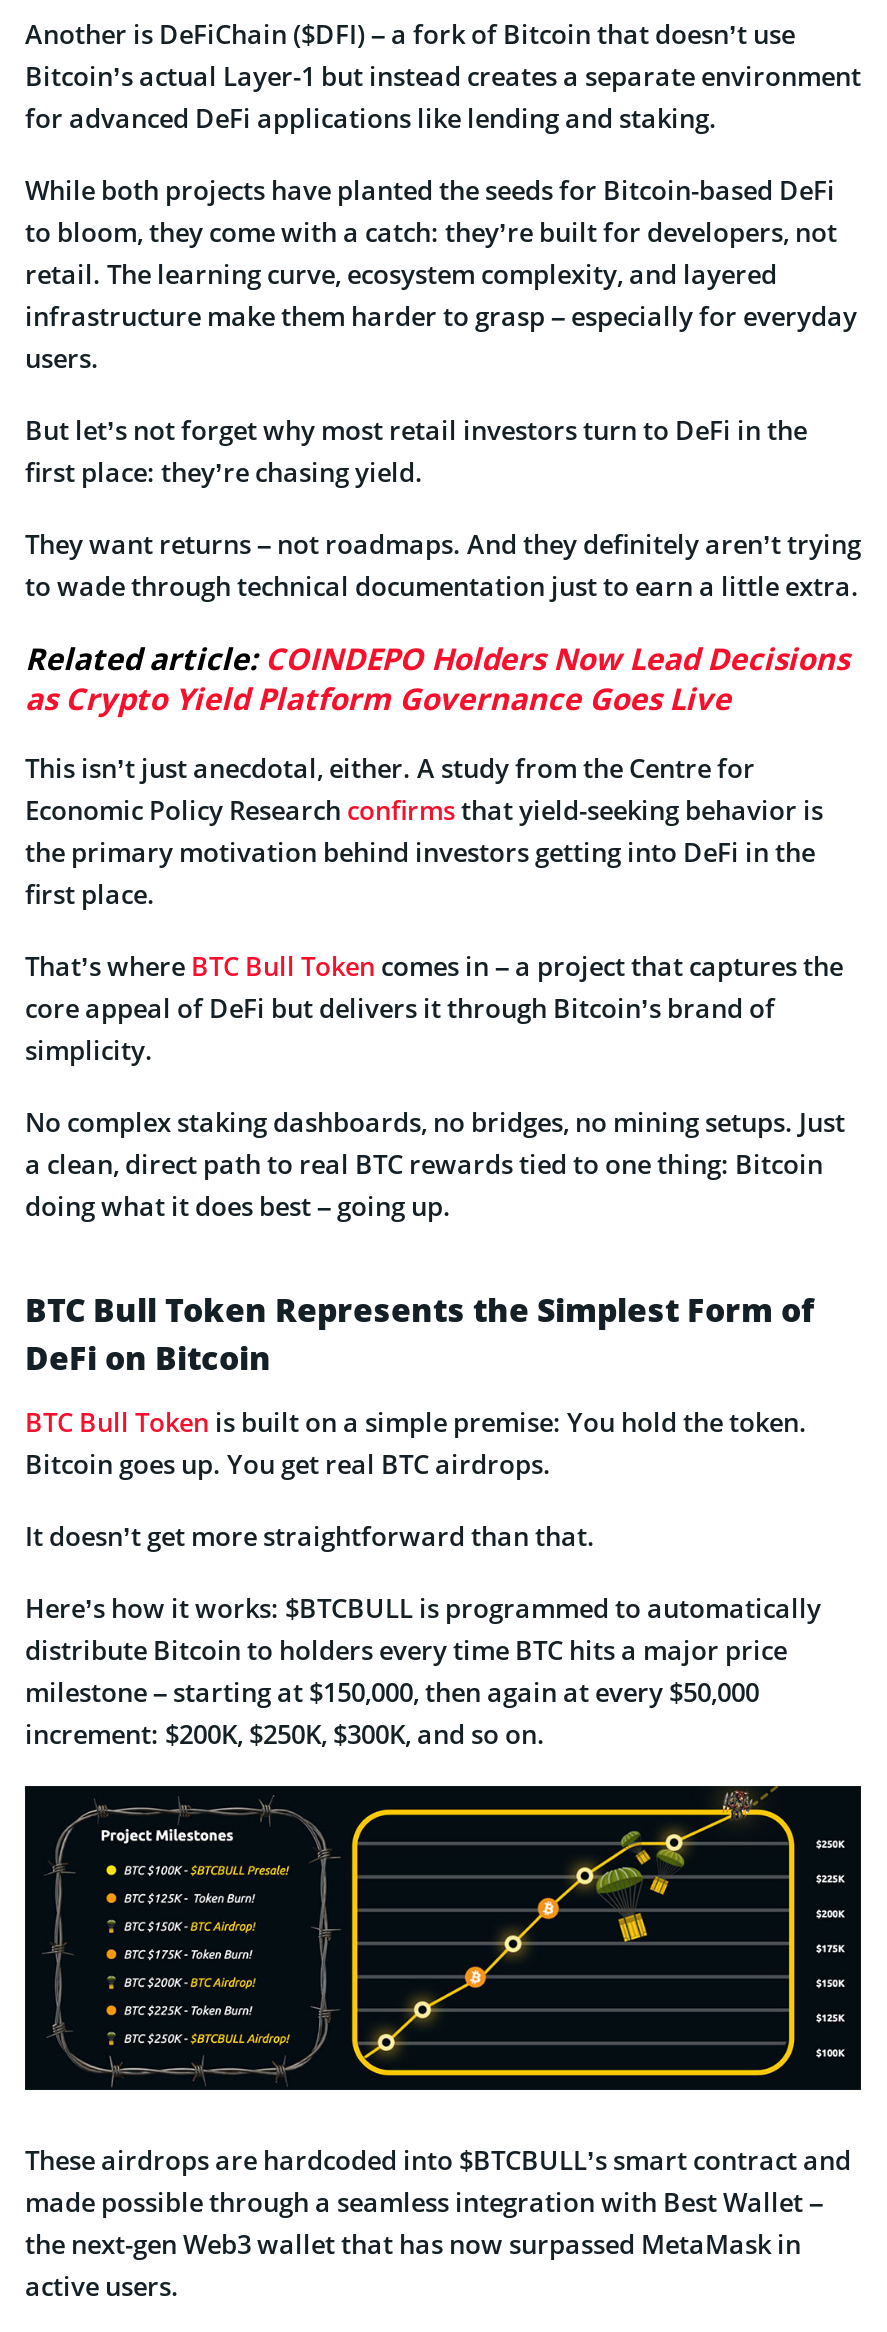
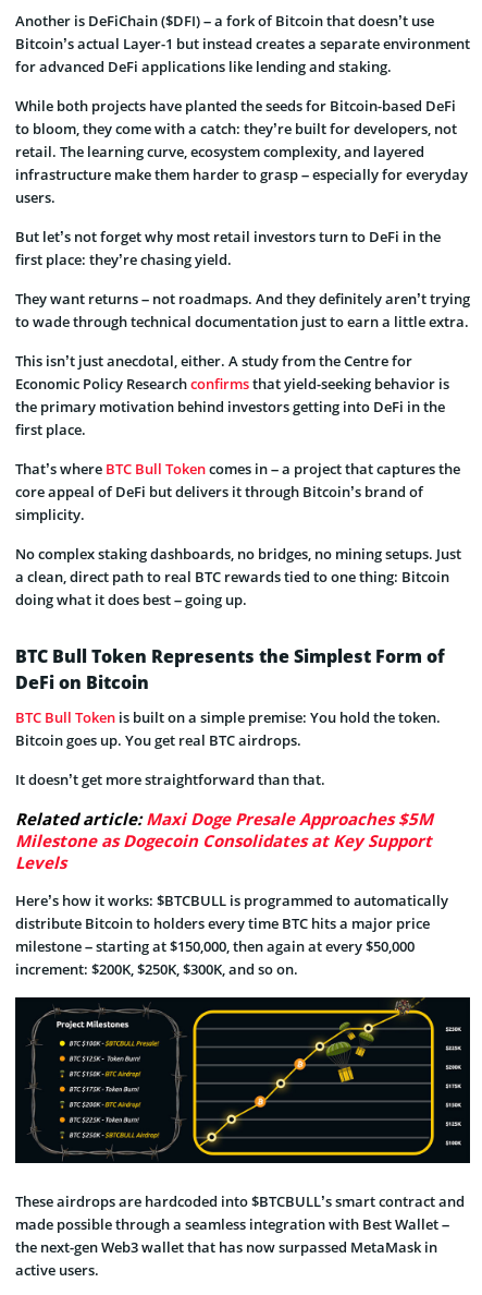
[25,638,849,718] Related article: COINDEPO Holders Now Lead Decisions | as Crypto Yield Platform Governance Goes Live -> none
moved [25,750,845,1554] -> [15,351,461,789]: This isn’t just anecdotal, either. A study from the Centre for | Economic Policy Research confirmsthat yield-seeking behavior is | the primary motivation behind investors getting into DeFi in the | ... | Bitcoin goes up. You get real BTC airdrops. | It doesn’t get more straightforward than that.
none -> [15,808,433,873] Related article: Maxi Doge Presale Approaches $5M | Milestone as Dogecoin Consolidates at Key Support | Levels

